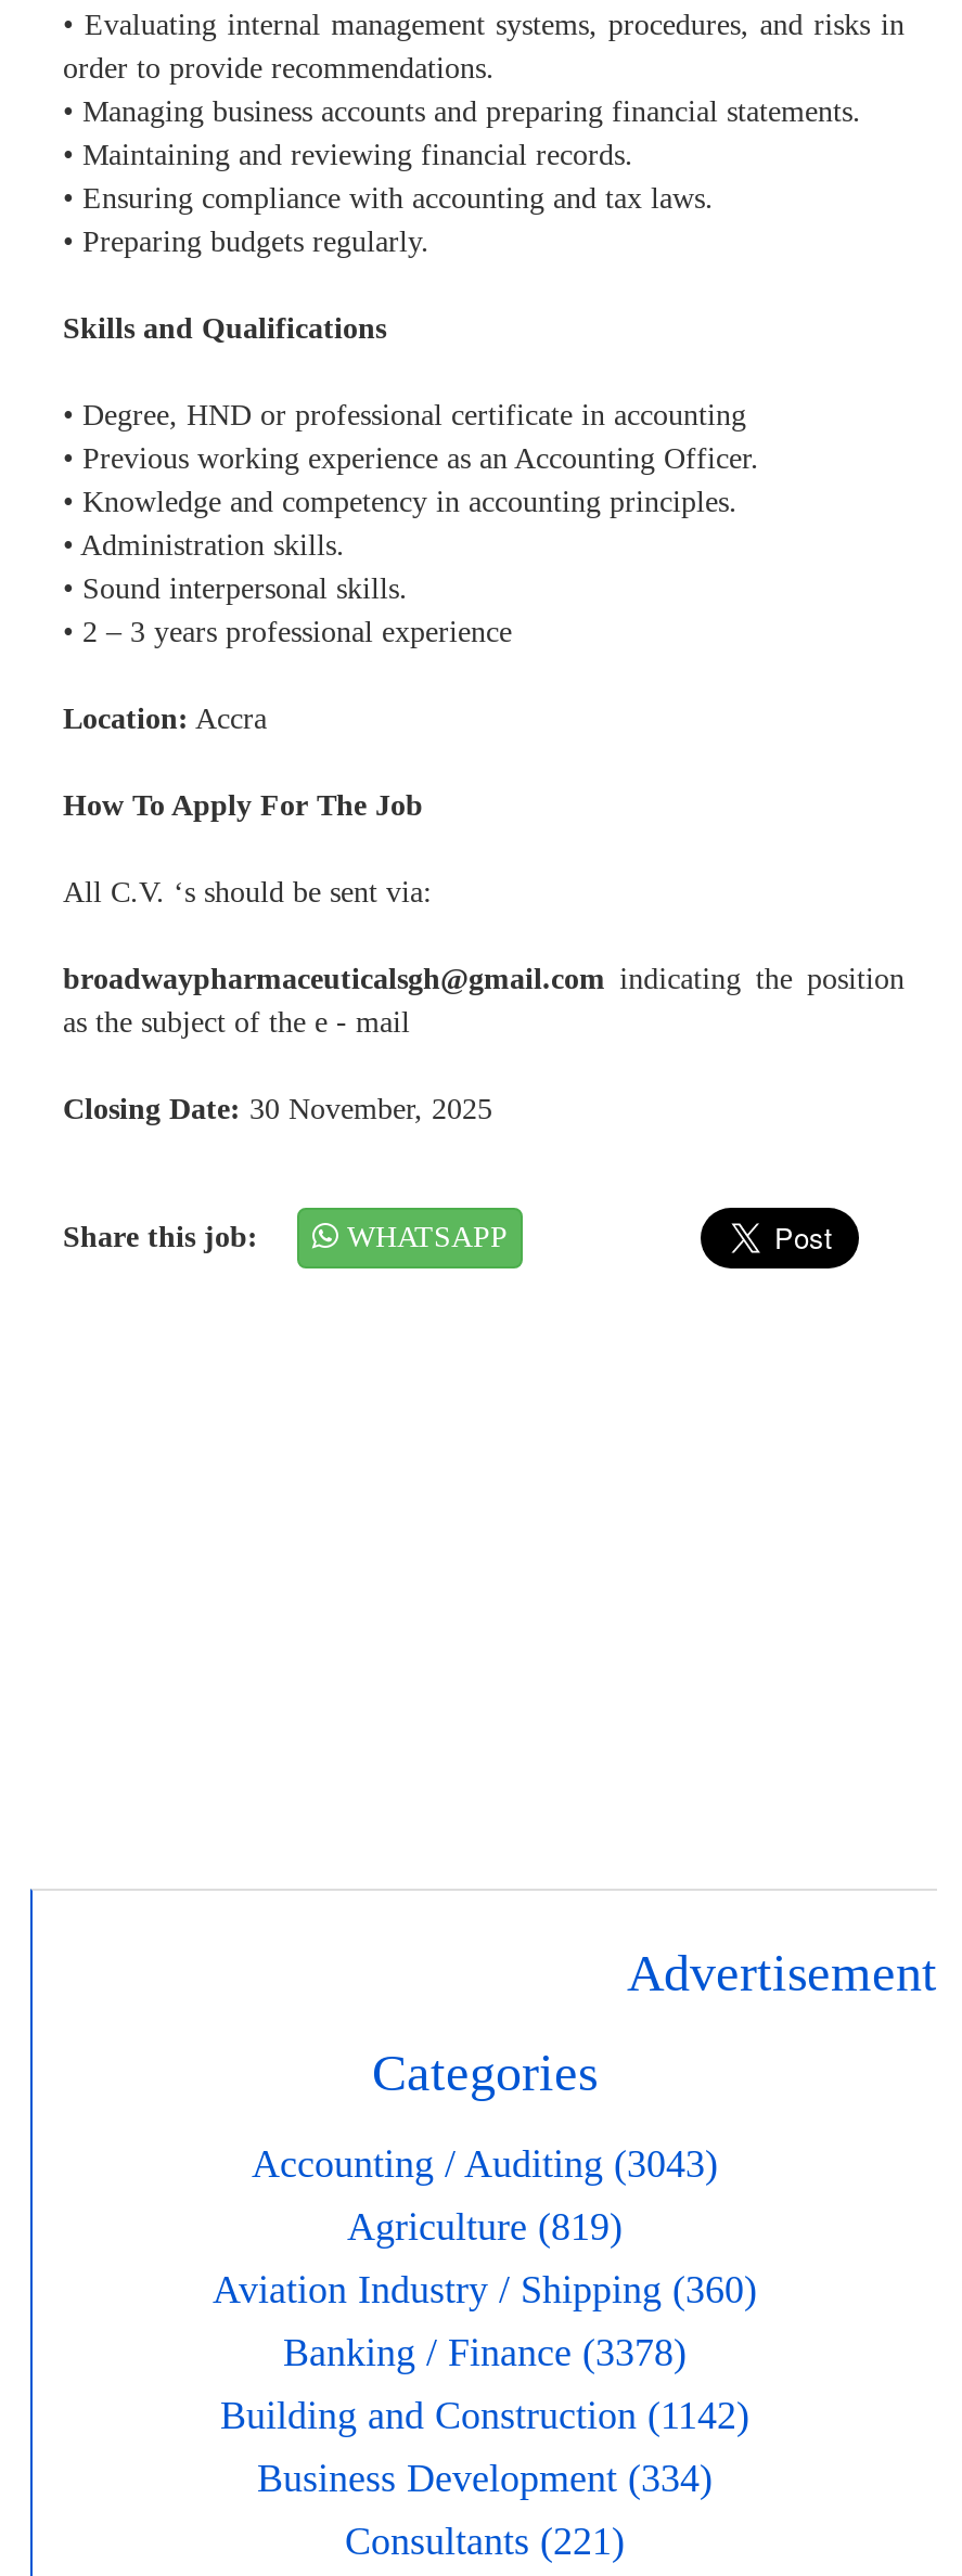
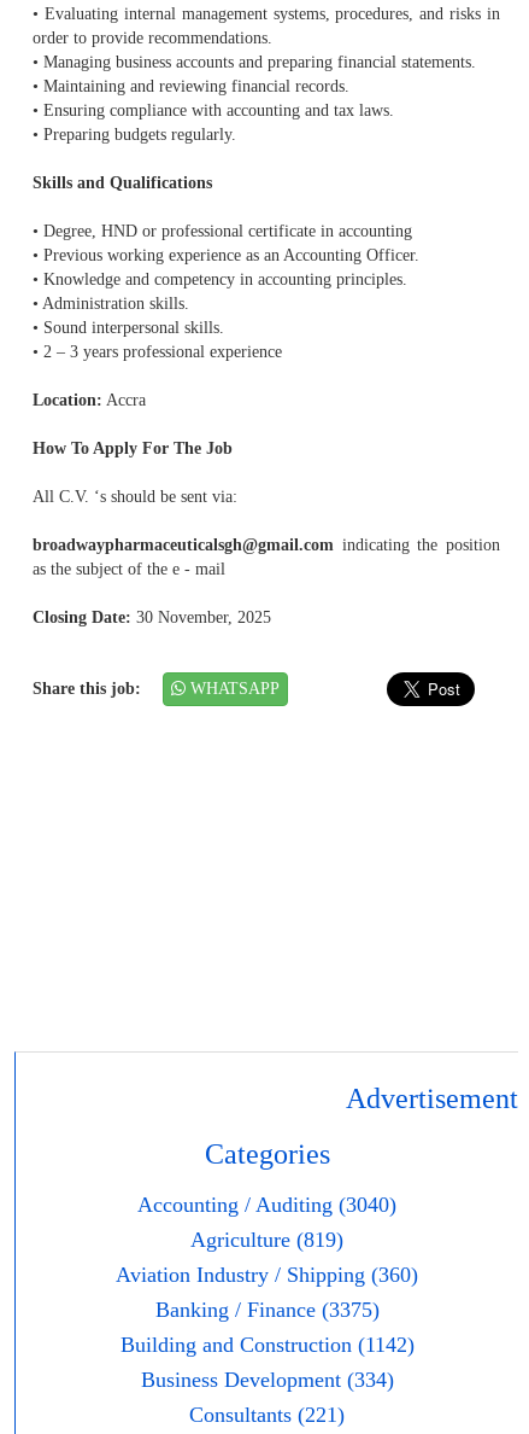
[252,2141,718,2185] Accounting / Auditing (3043) -> [137,1192,396,1216] Accounting / Auditing (3040)
[283,2330,687,2373] Banking / Finance (3378) -> [155,1297,379,1321] Banking / Finance (3375)

